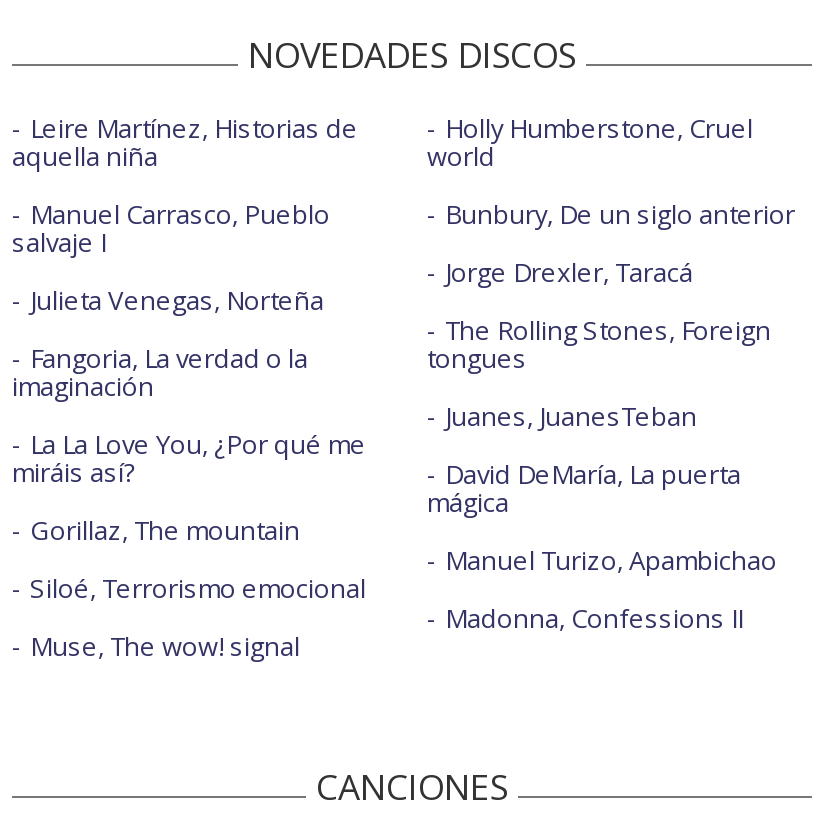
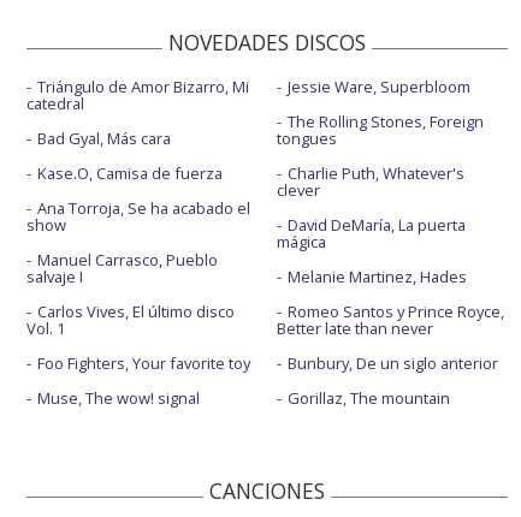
[12,110,358,174] Leire Martínez, Historias de | aquella niña -> [26,76,250,236] Triángulo de Amor Bizarro, Mi | catedral | Bad Gyal, Más cara | Kase.O, Camisa de fuerza | Ana Torroja, Se ha acabado el | show
[427,110,753,290] Holly Humberstone, Cruel | world | Jorge Drexler, Taracá -> [287,76,470,97] Jessie Ware, Superbloom
moved [12,196,330,260] -> [26,249,218,287]: Manuel Carrasco, Pueblo | salvaje I
moved [445,196,795,232] -> [287,352,498,374]: Bunbury, De un siglo anterior
[12,282,366,606] Julieta Venegas, Norteña | Fangoria, La verdad o la | imaginación | La La Love You, ¿Por qué me | miráis así? | Siloé, Terrorismo emocional -> [26,301,250,374] Carlos Vives, El último disco | Vol. 1 | Foo Fighters, Your favorite toy
moved [427,312,771,376] -> [276,111,483,149]: The Rolling Stones, Foreign | tongues
[445,398,697,434] Juanes, JuanesTeban -> [276,162,464,201] Charlie Puth, Whatever's | clever
moved [427,456,741,520] -> [276,214,465,252]: David DeMaría, La puerta | mágica
moved [30,512,300,548] -> [287,387,449,409]: Gorillaz, The mountain
[445,542,777,636] Manuel Turizo, Apambichao | Madonna, Confessions II -> [276,266,504,339] Melanie Martinez, Hades | Romeo Santos y Prince Royce, | Better late than never

